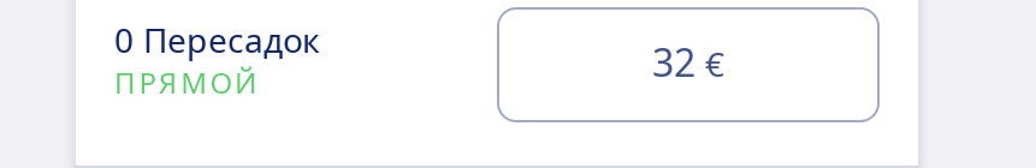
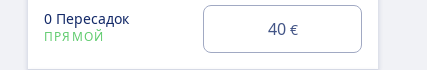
[652,37,724,90] 32 € -> [267,17,297,39] 40 €

